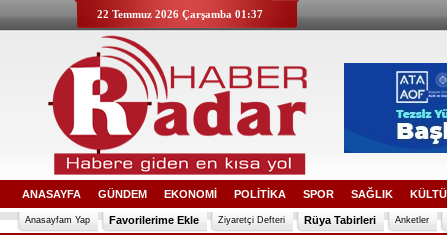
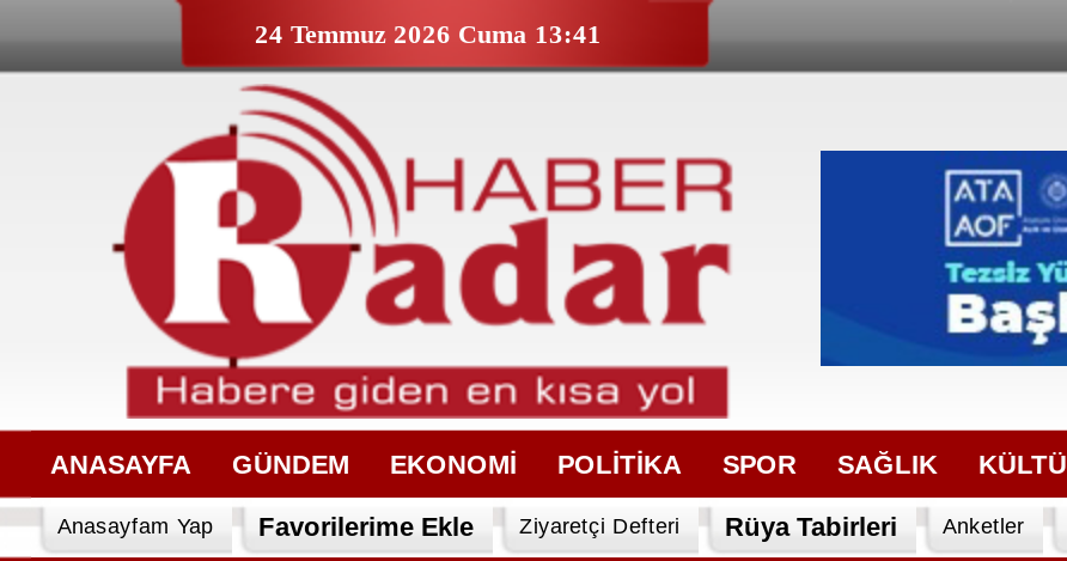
[97,8,263,20] 22 Temmuz 2026 Çarşamba 01:37 -> [255,19,602,48] 24 Temmuz 2026 Cuma 13:41

